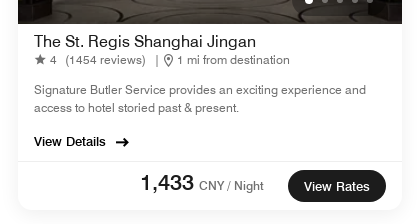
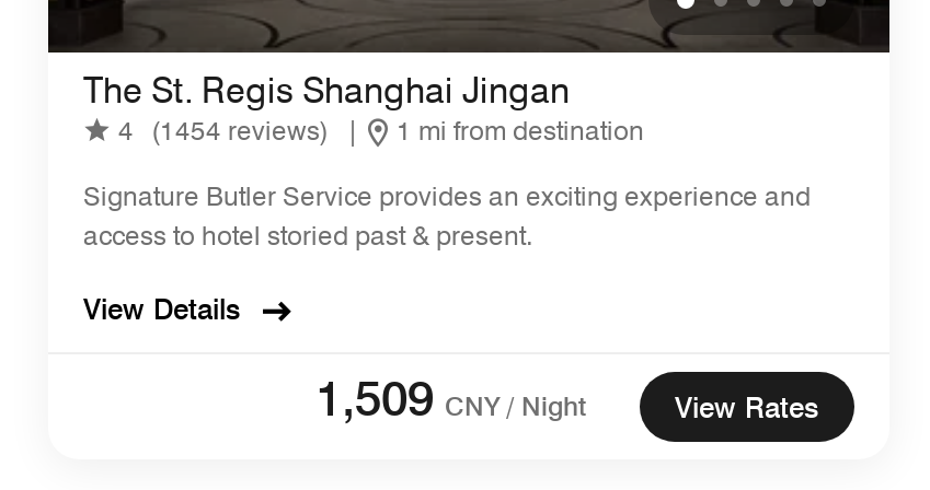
[140,169,264,195] 1,433 CNY / Night -> [315,369,587,426] 1,509 CNY / Night

